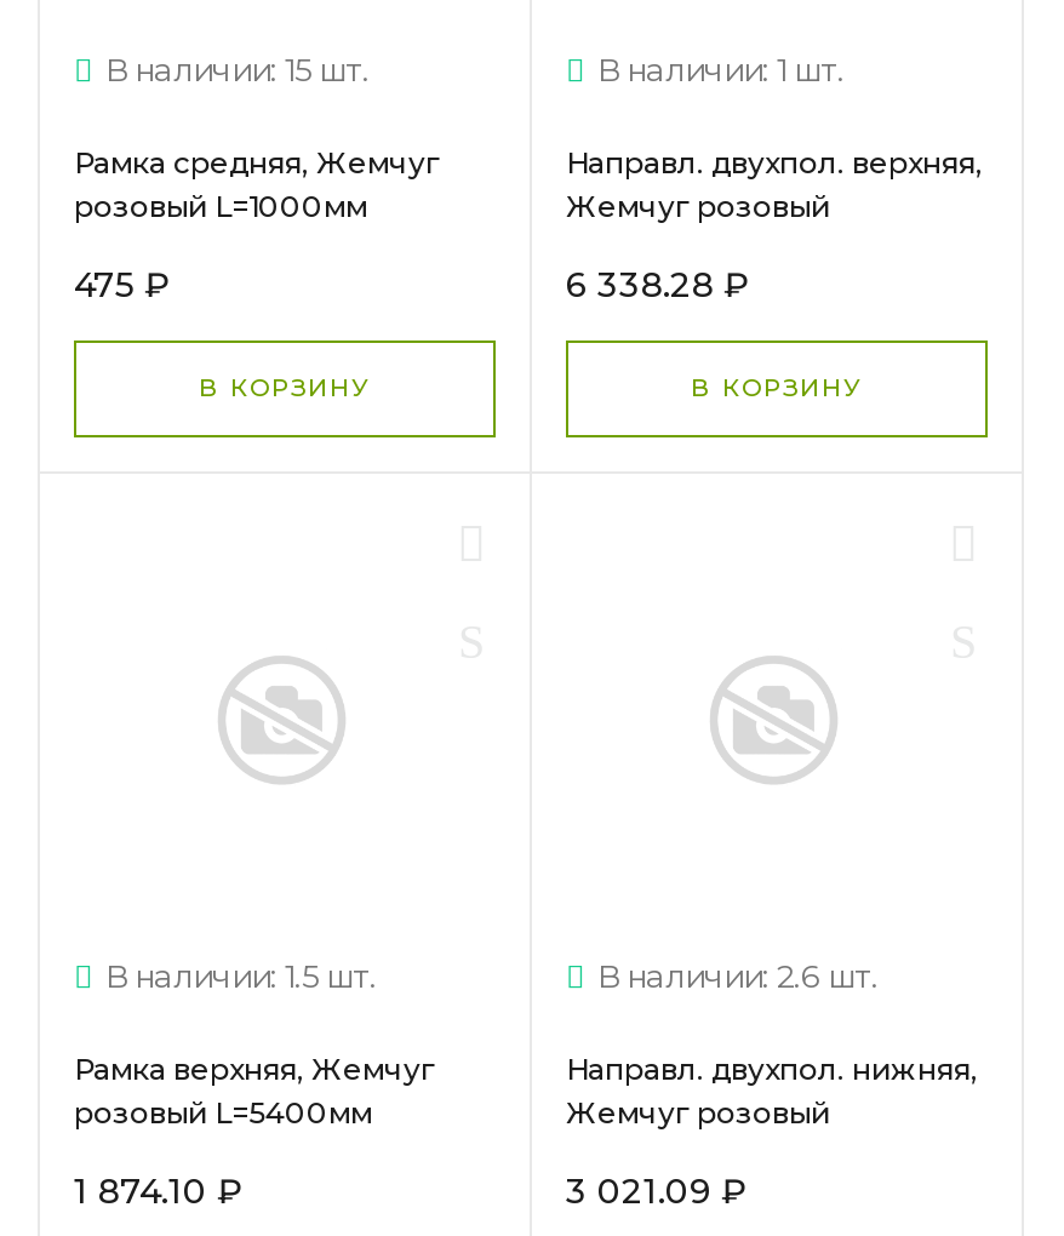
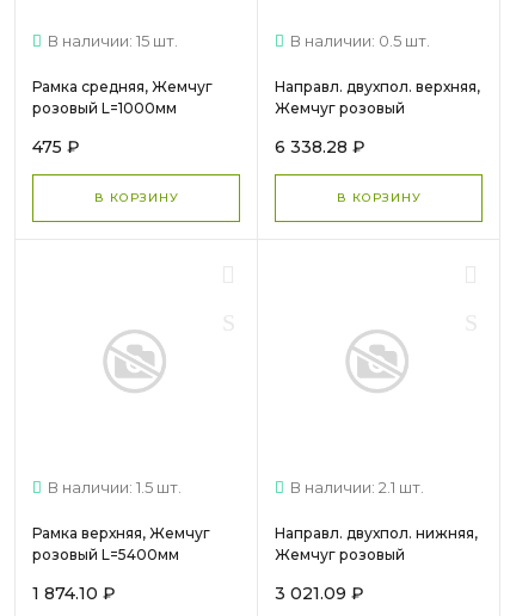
[597,48,845,87] В наличии: 1 шт. -> [290,30,430,50] В наличии: 0.5 шт.
[597,955,879,994] В наличии: 2.6 шт. -> [290,477,424,496] В наличии: 2.1 шт.

